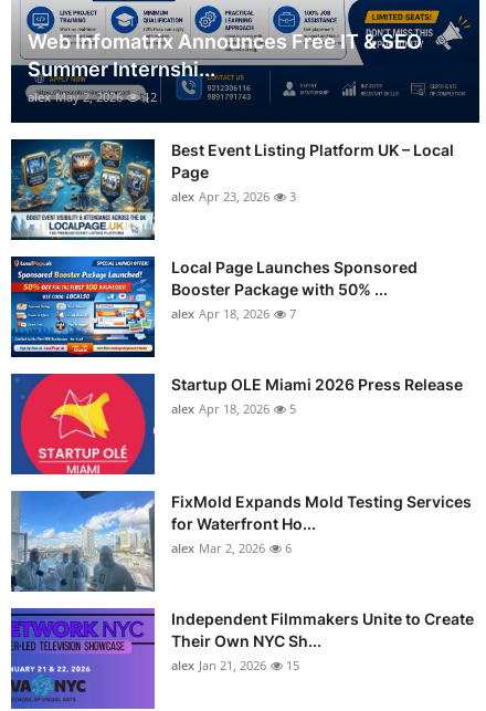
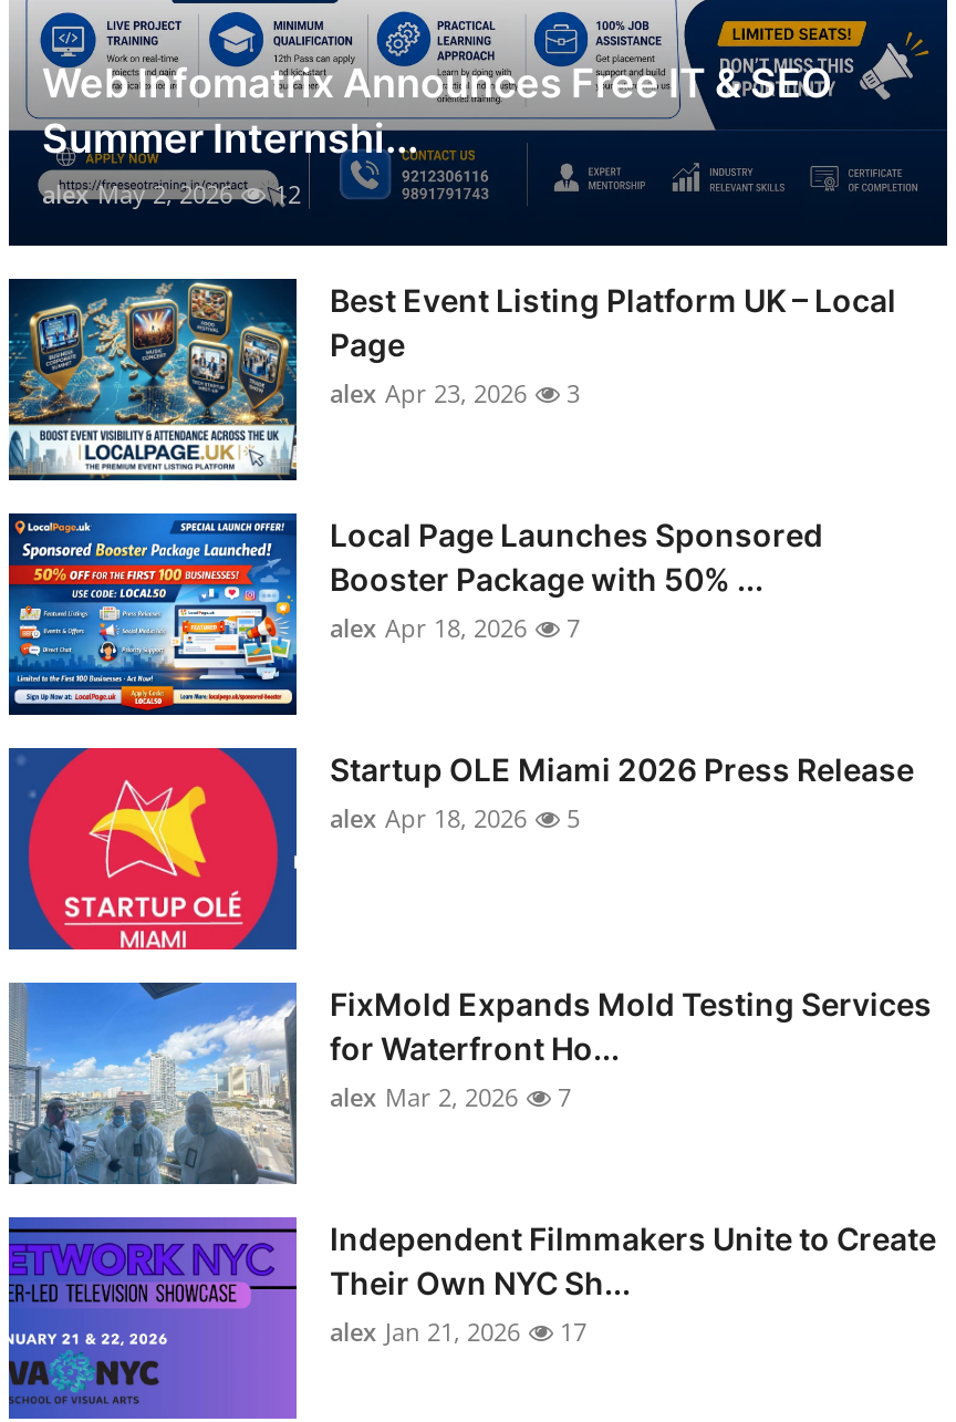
[171,540,292,556] alex Mar 2, 2026 6 -> [330,1080,571,1113] alex Mar 2, 2026 7
[171,657,299,673] alex Jan 21, 2026 15 -> [330,1315,586,1348] alex Jan 21, 2026 17

